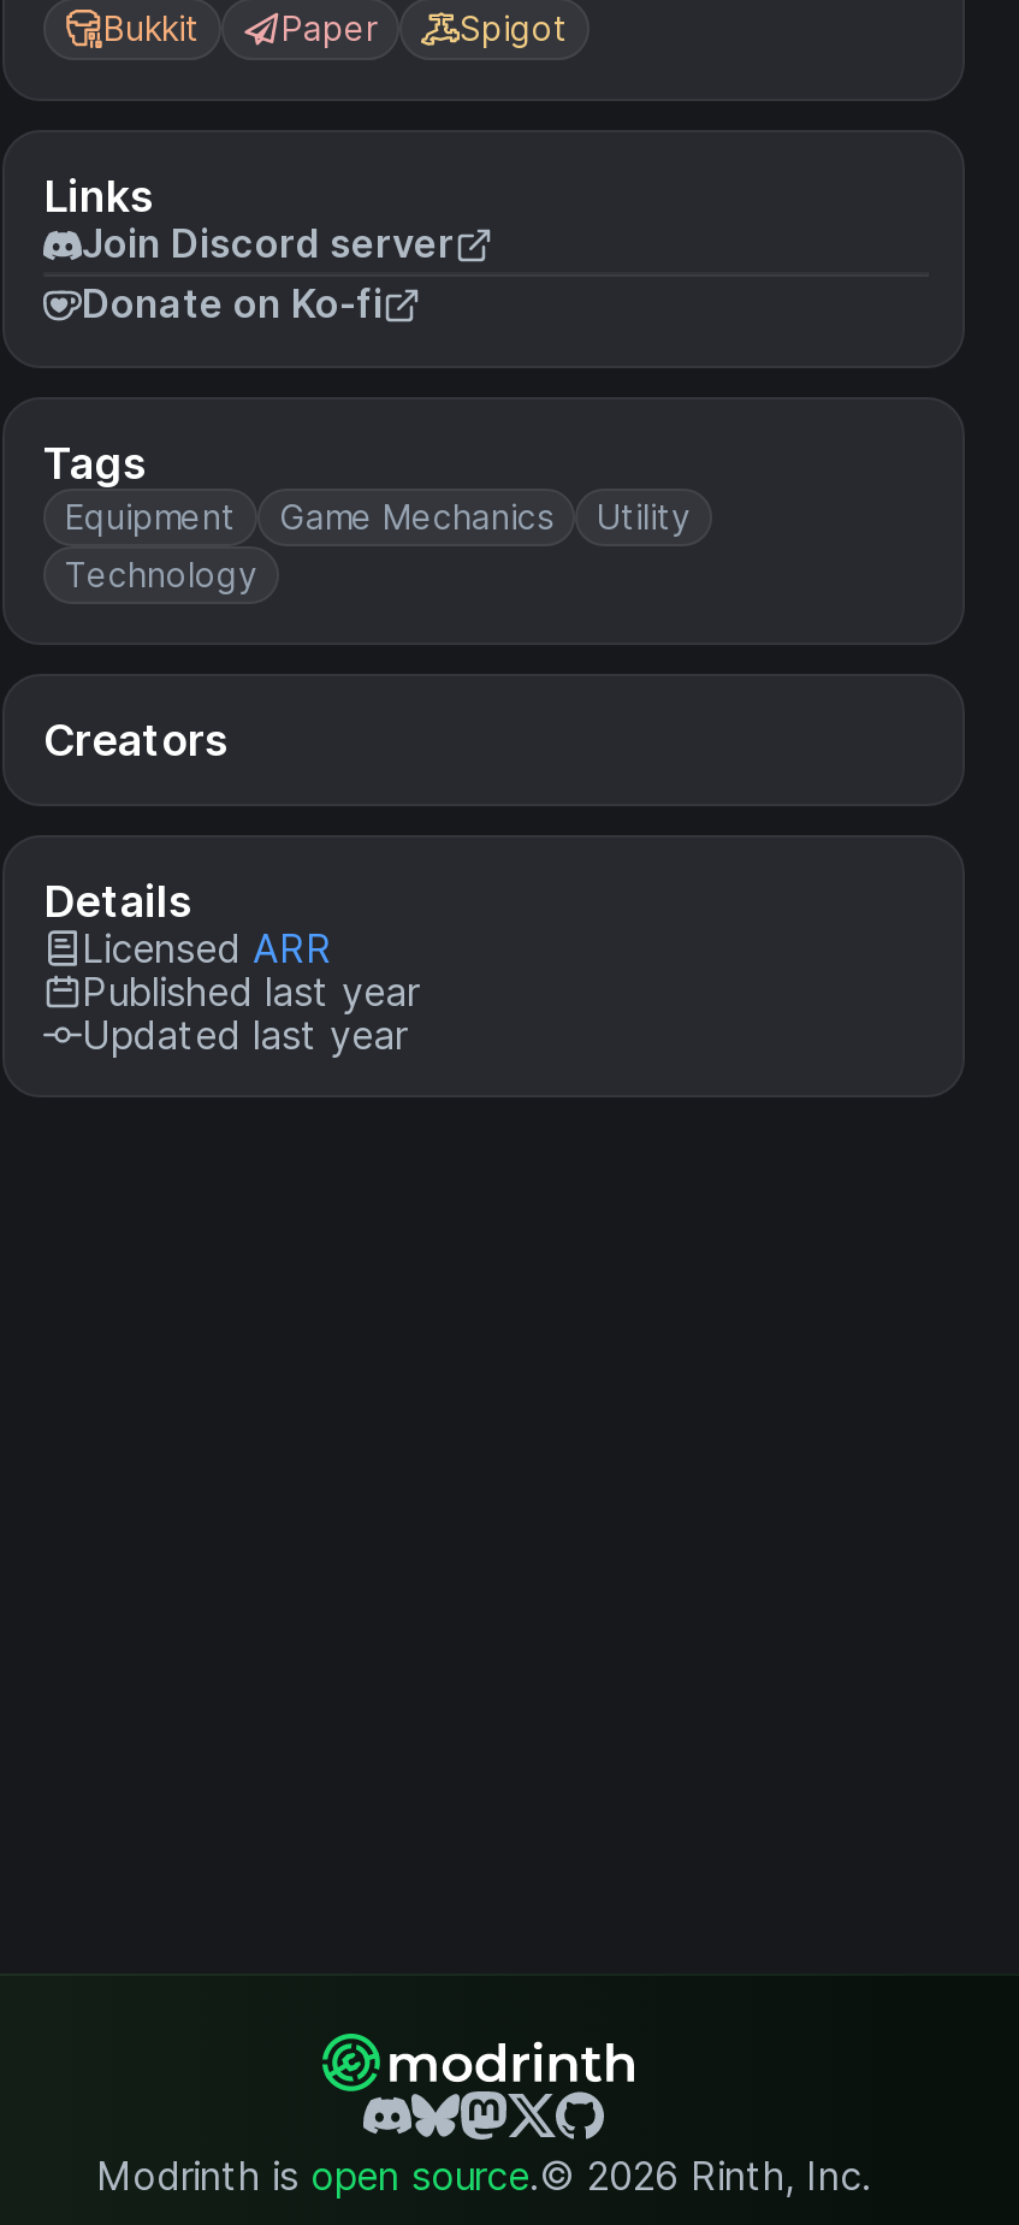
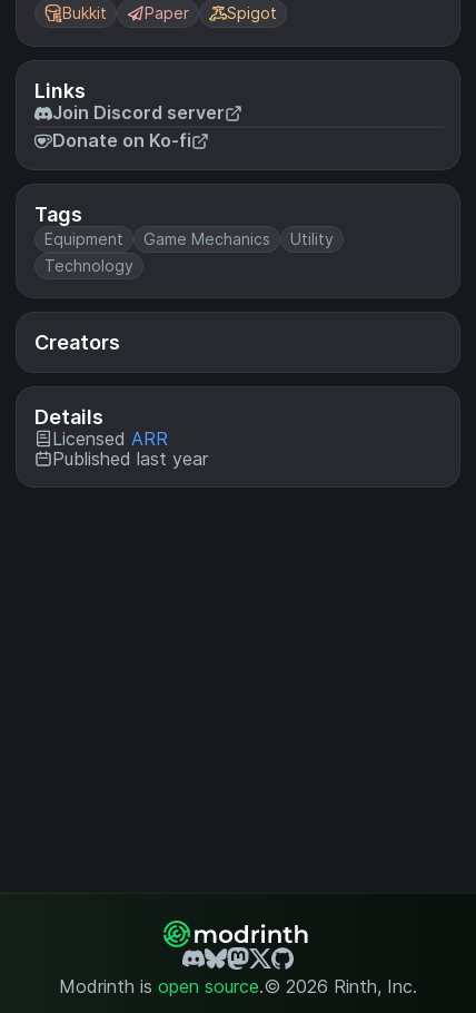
[82,1011,407,1059] Updated last year -> none

